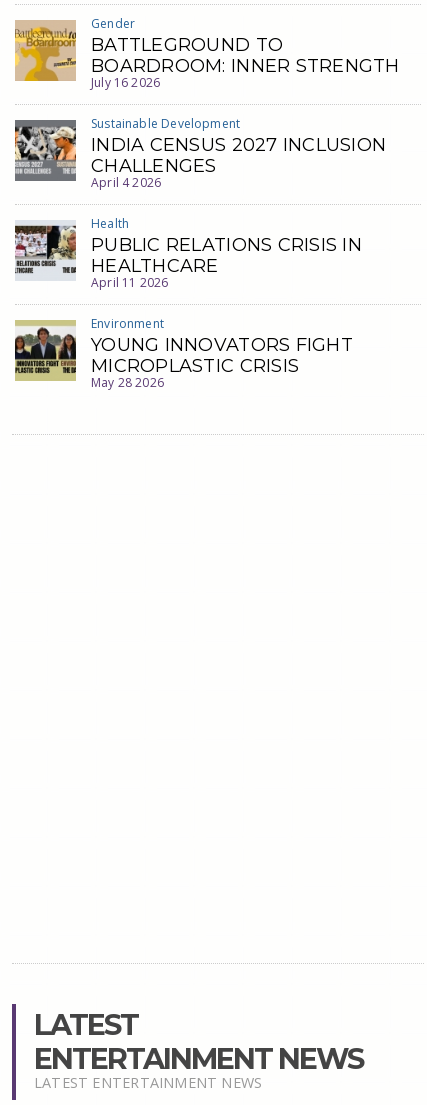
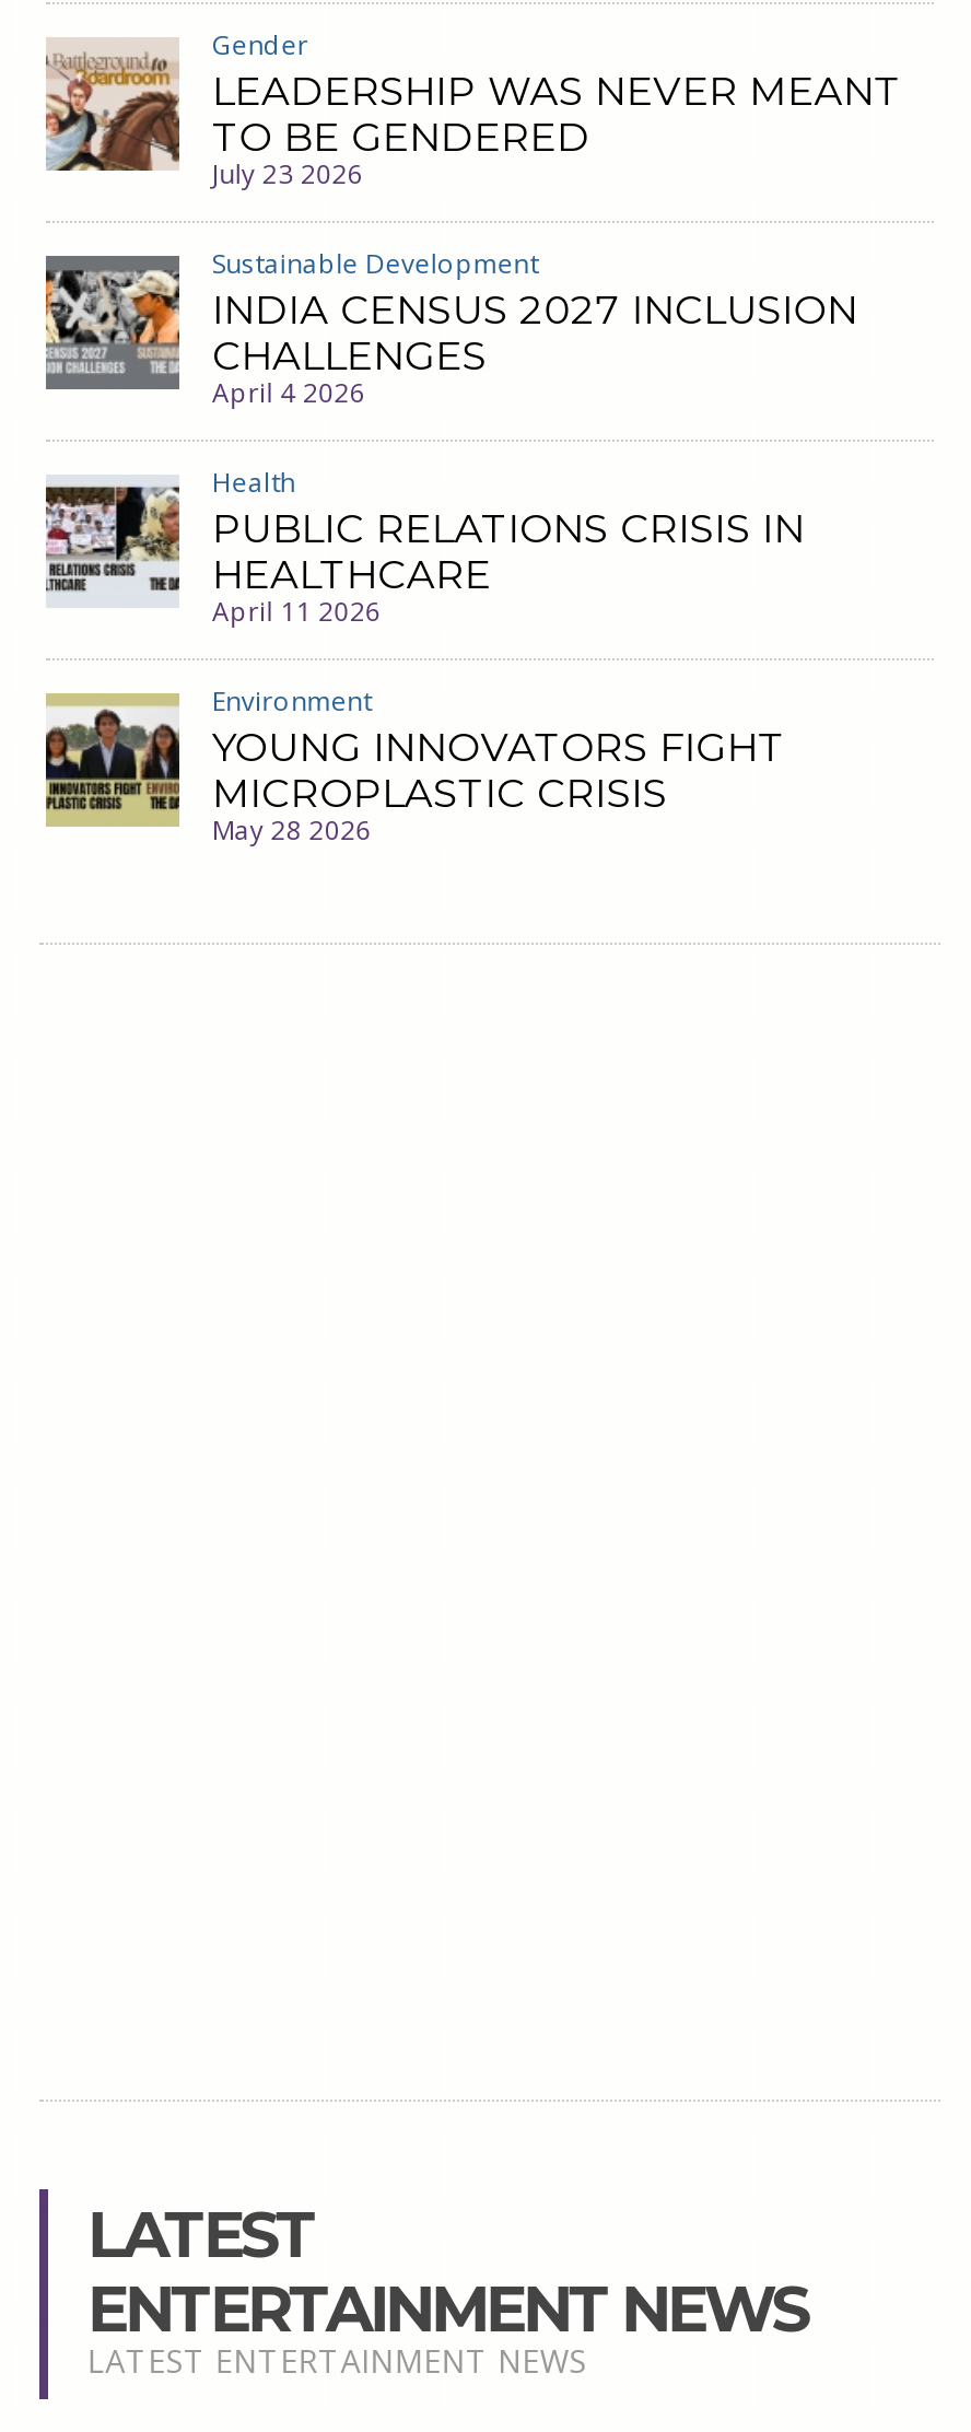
[14,20,400,91] [image] | BATTLEGROUND TO | BOARDROOM: INNER STRENGTH | July 16 2026 -> [44,39,901,192] [image] | LEADERSHIP WAS NEVER MEANT | TO BE GENDERED | July 23 2026

